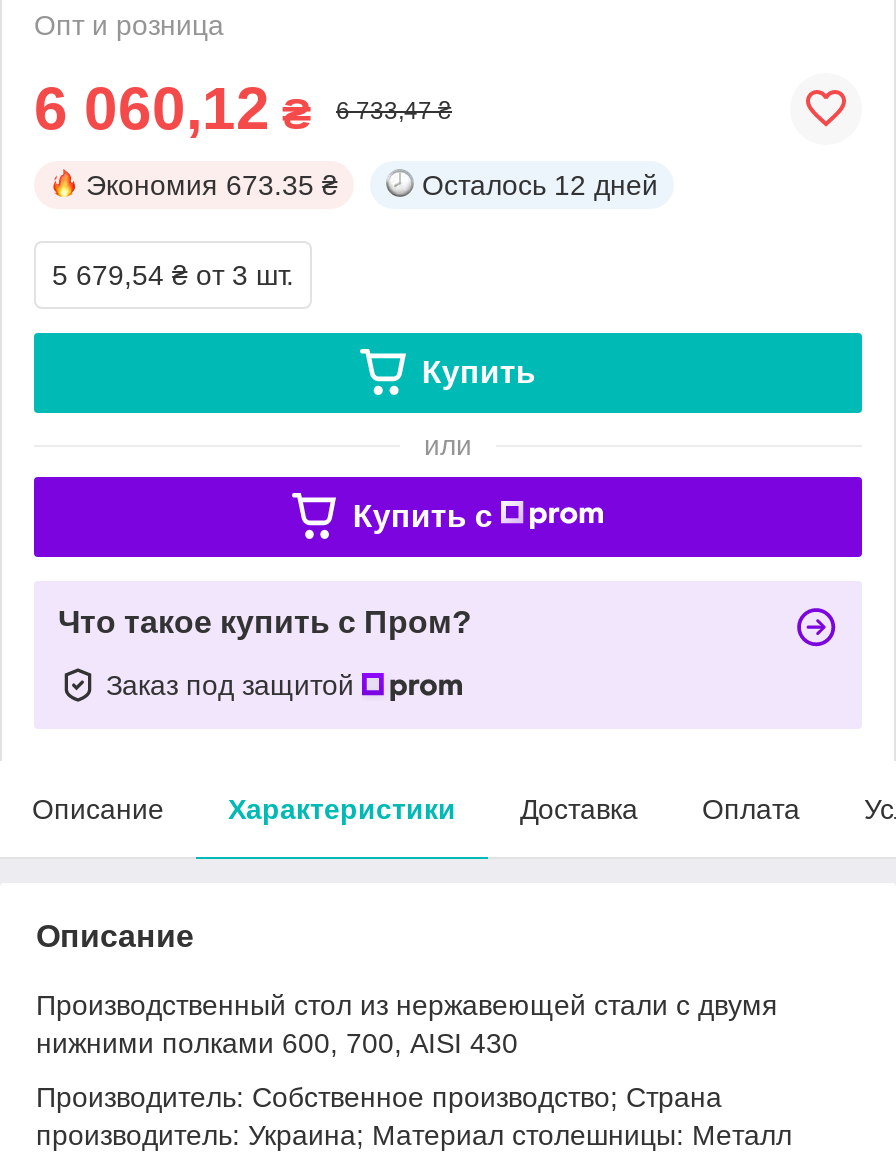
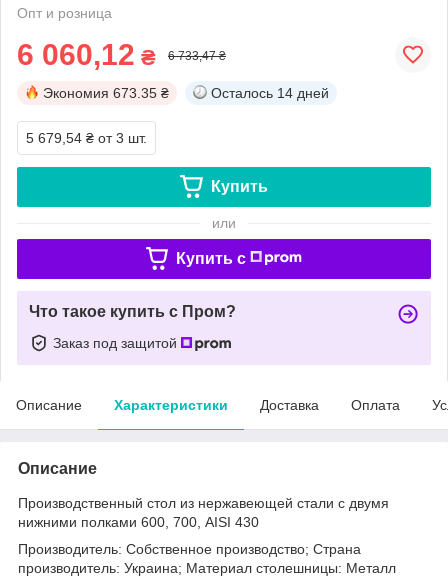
[422,169,658,201] Осталось 12 дней -> [211,85,329,101] Осталось 14 дней

